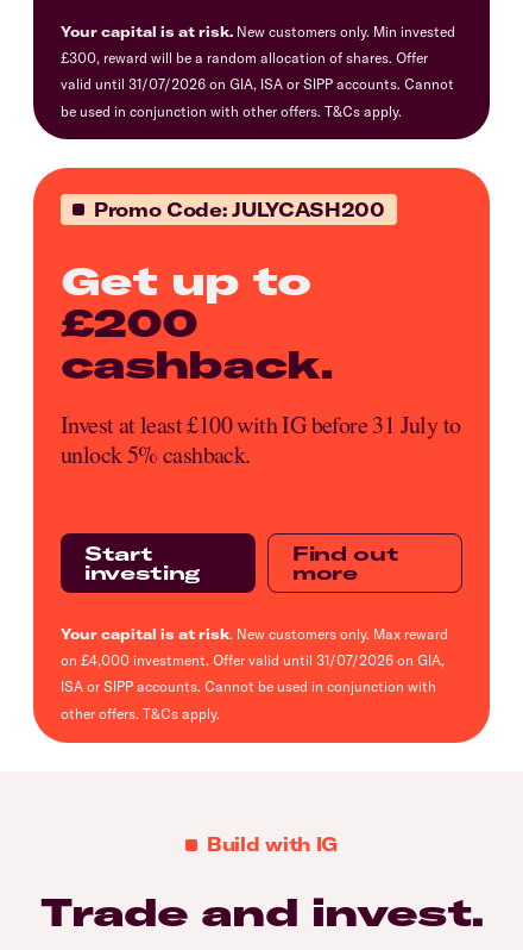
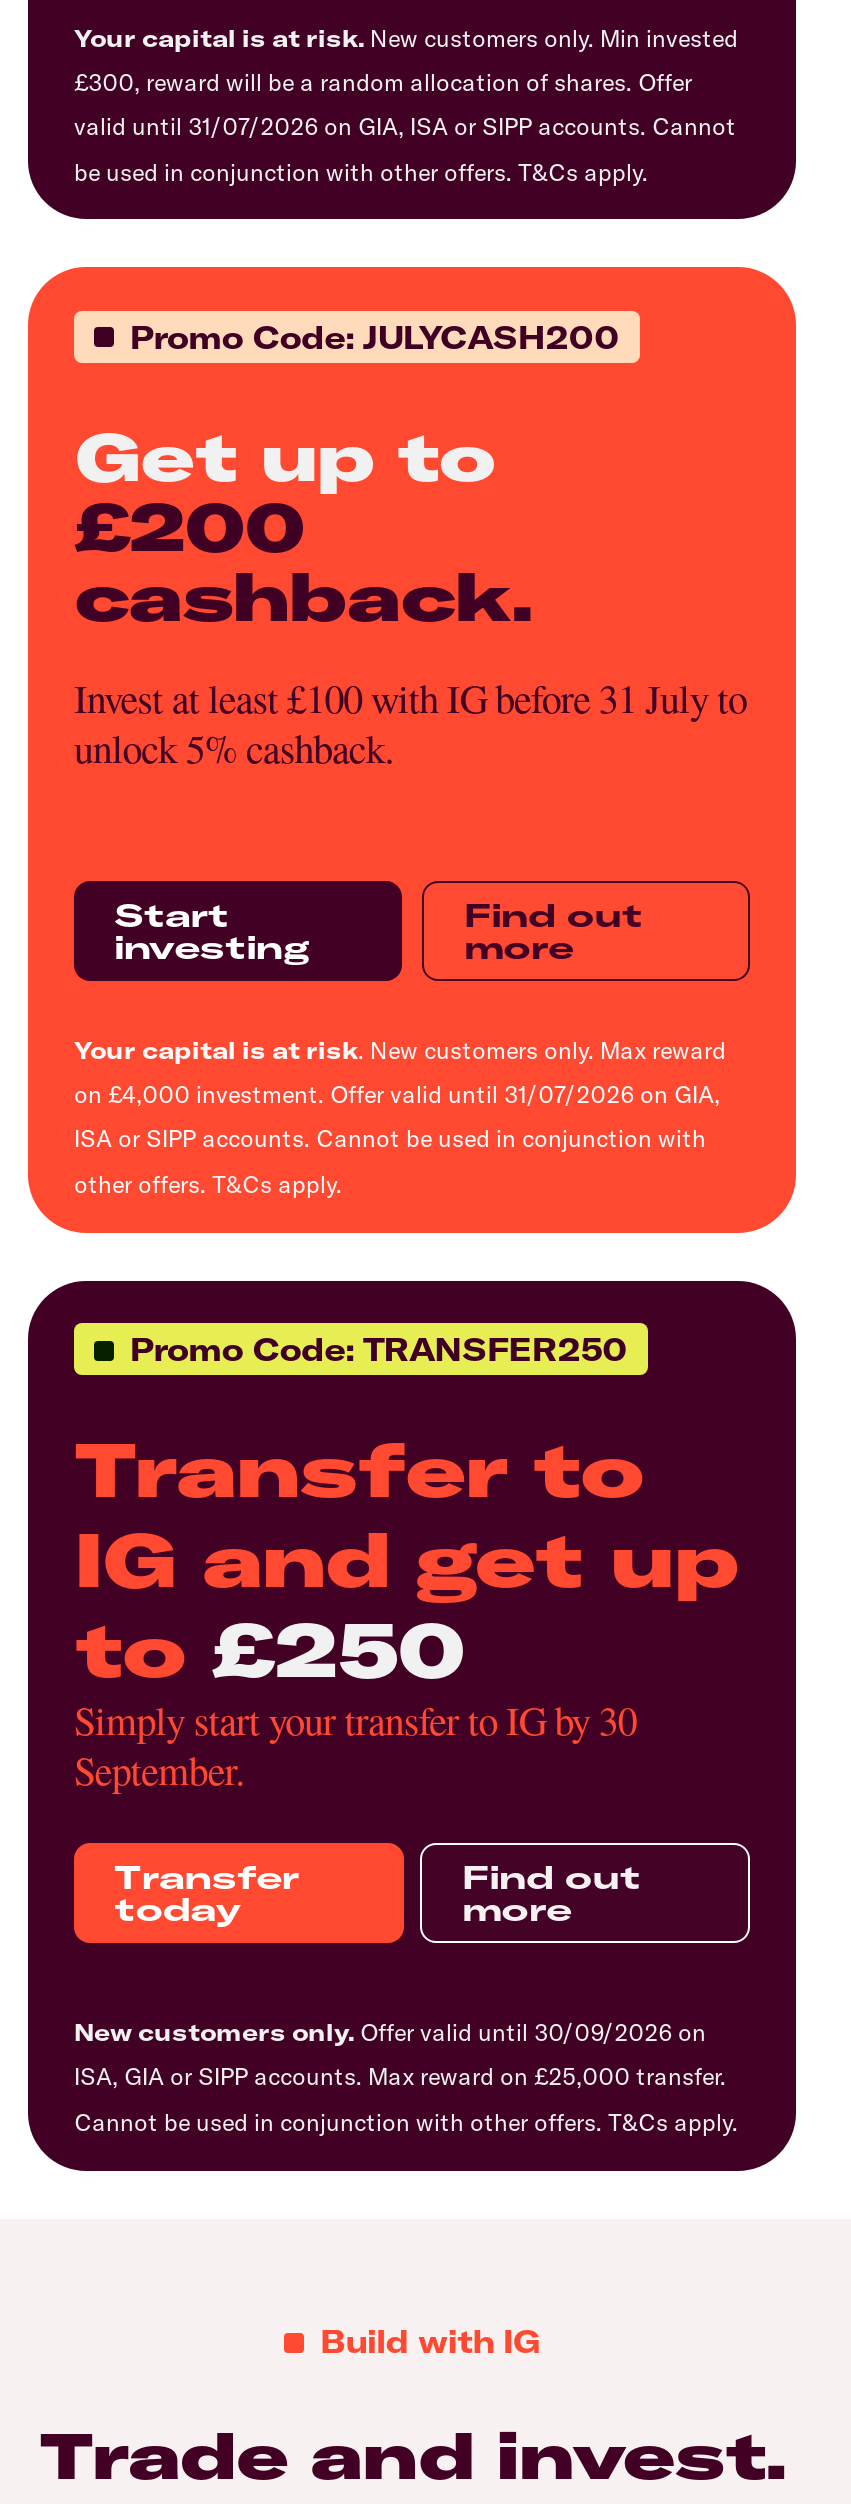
none -> [26,1279,798,2173] [image] | Promo Code: TRANSFER250 | Transfer to | IG and get up | to £250 | Simply start your transfer to IG by 30 | September. | Transfer | today
none -> [74,1857,738,2137] Find out | more | New customers only. Offer valid until 30/09/2026 on | ISA, GIA or SIPP accounts. Max reward on £25,000 transfer. | Cannot be used in conjunction with other offers. T&Cs apply.

